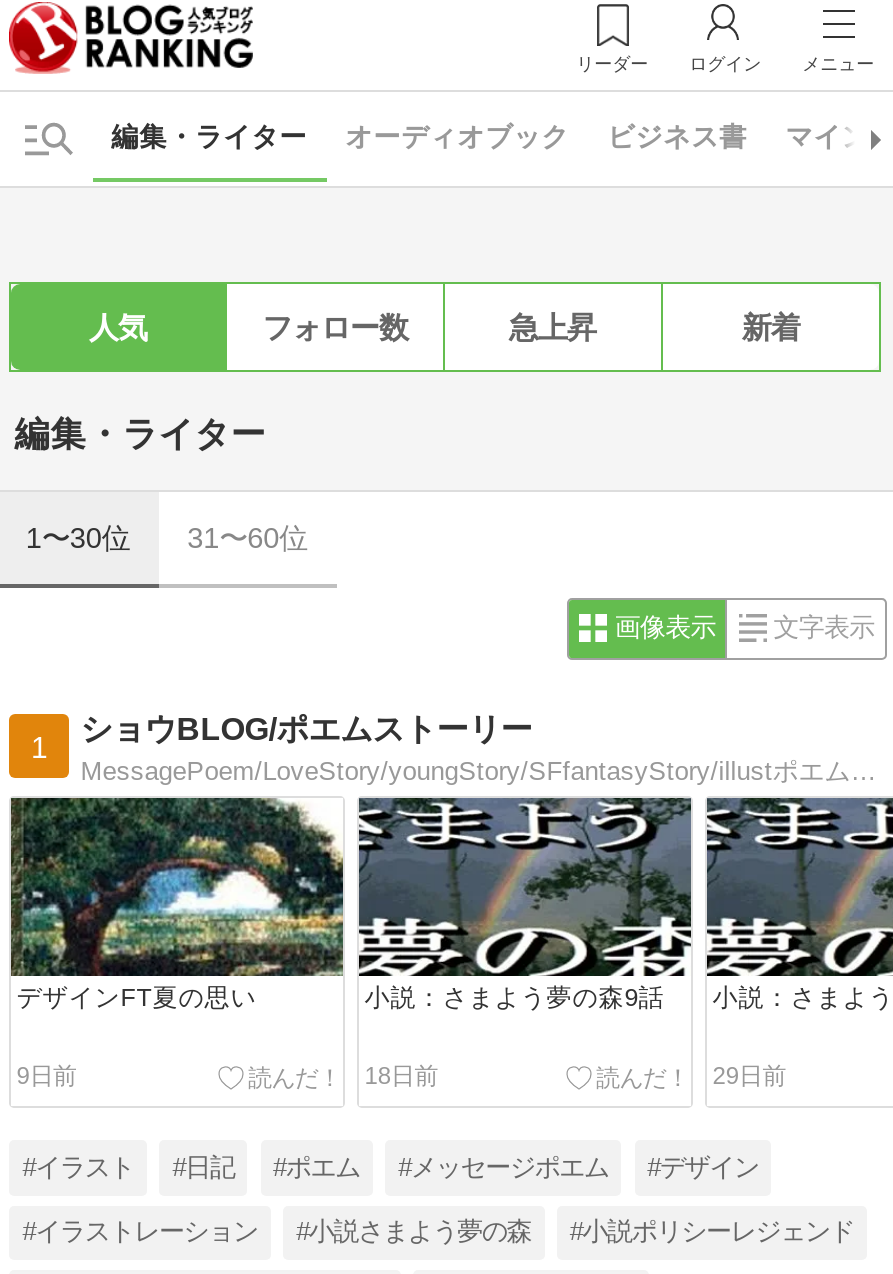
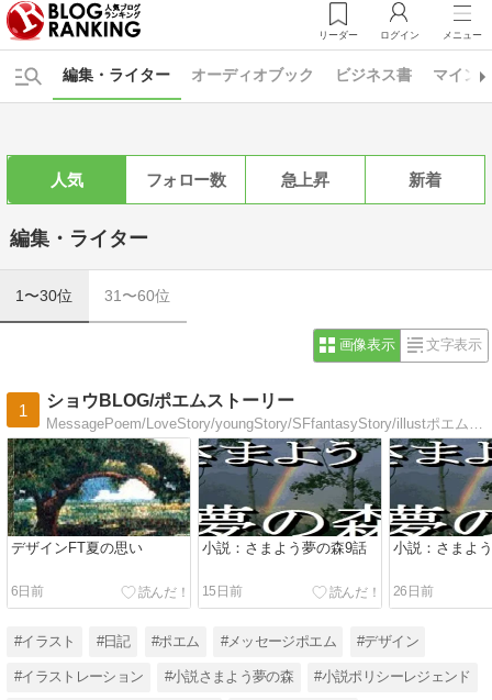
[17,1062,76,1090] 9日前 -> [11,584,44,599] 6日前
[365,1062,438,1090] 18日前 -> [202,584,242,599] 15日前
[713,1062,786,1090] 29日前 -> [393,584,433,599] 26日前

